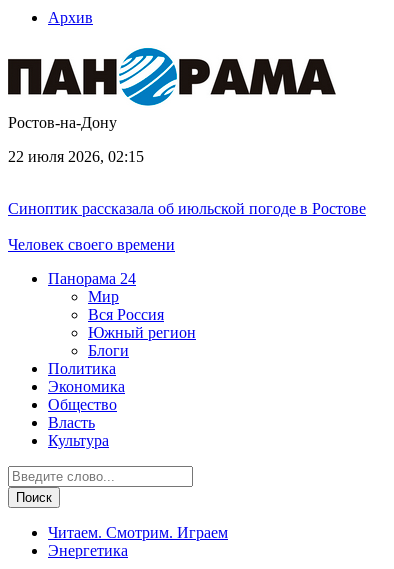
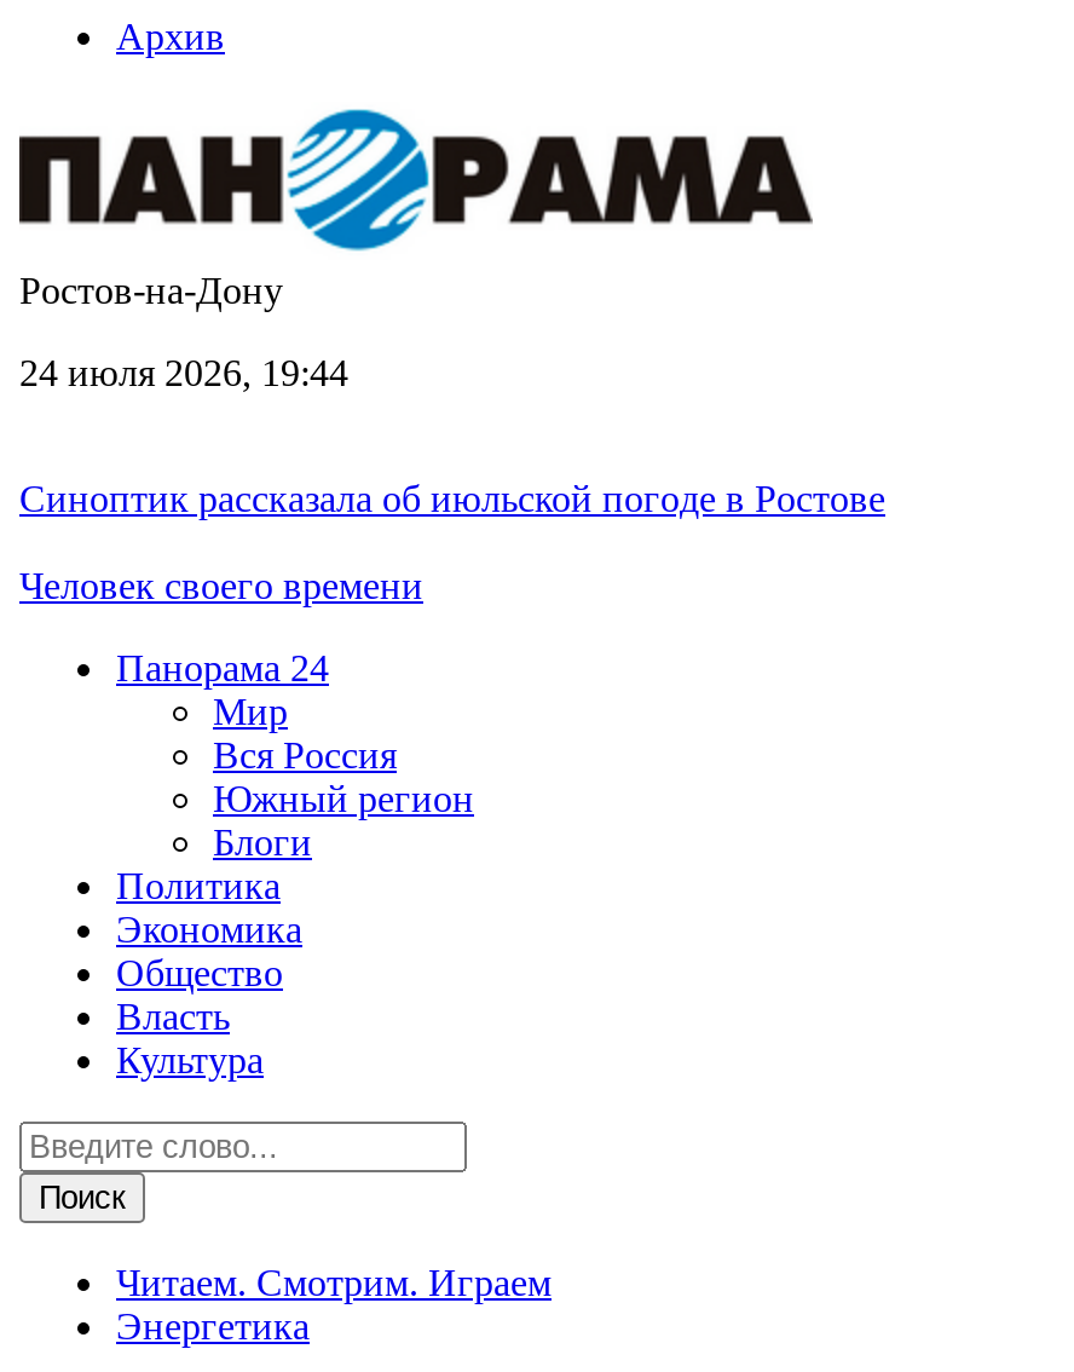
[8,148,144,165] 22 июля 2026, 02:15 -> [19,353,348,394] 24 июля 2026, 19:44

